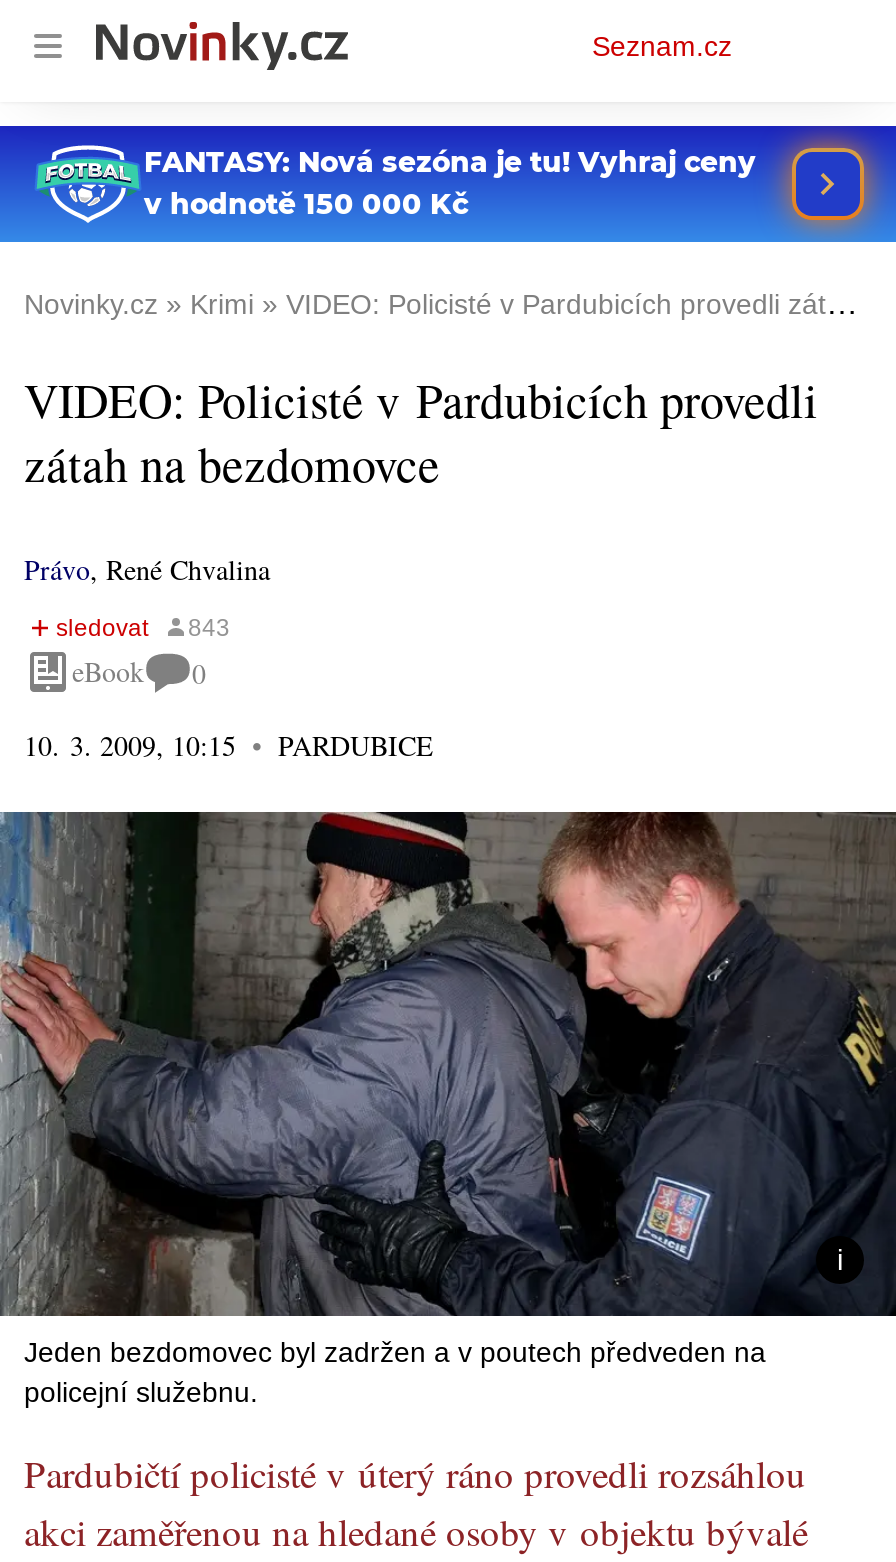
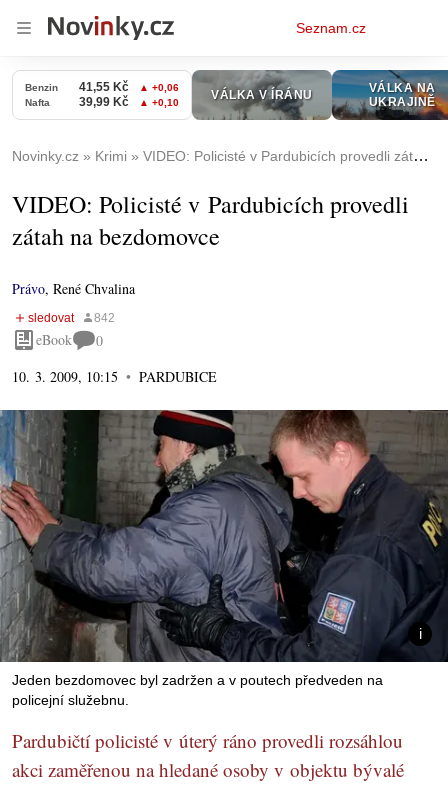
[6,124,890,244] [image] -> [3,68,445,125] [image]

